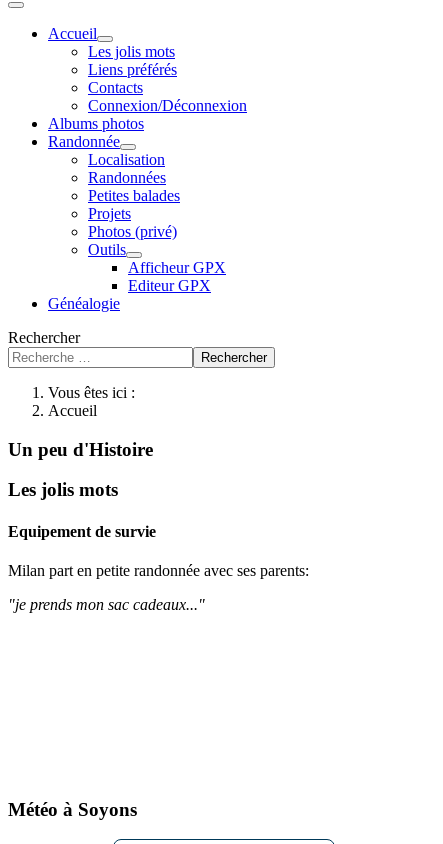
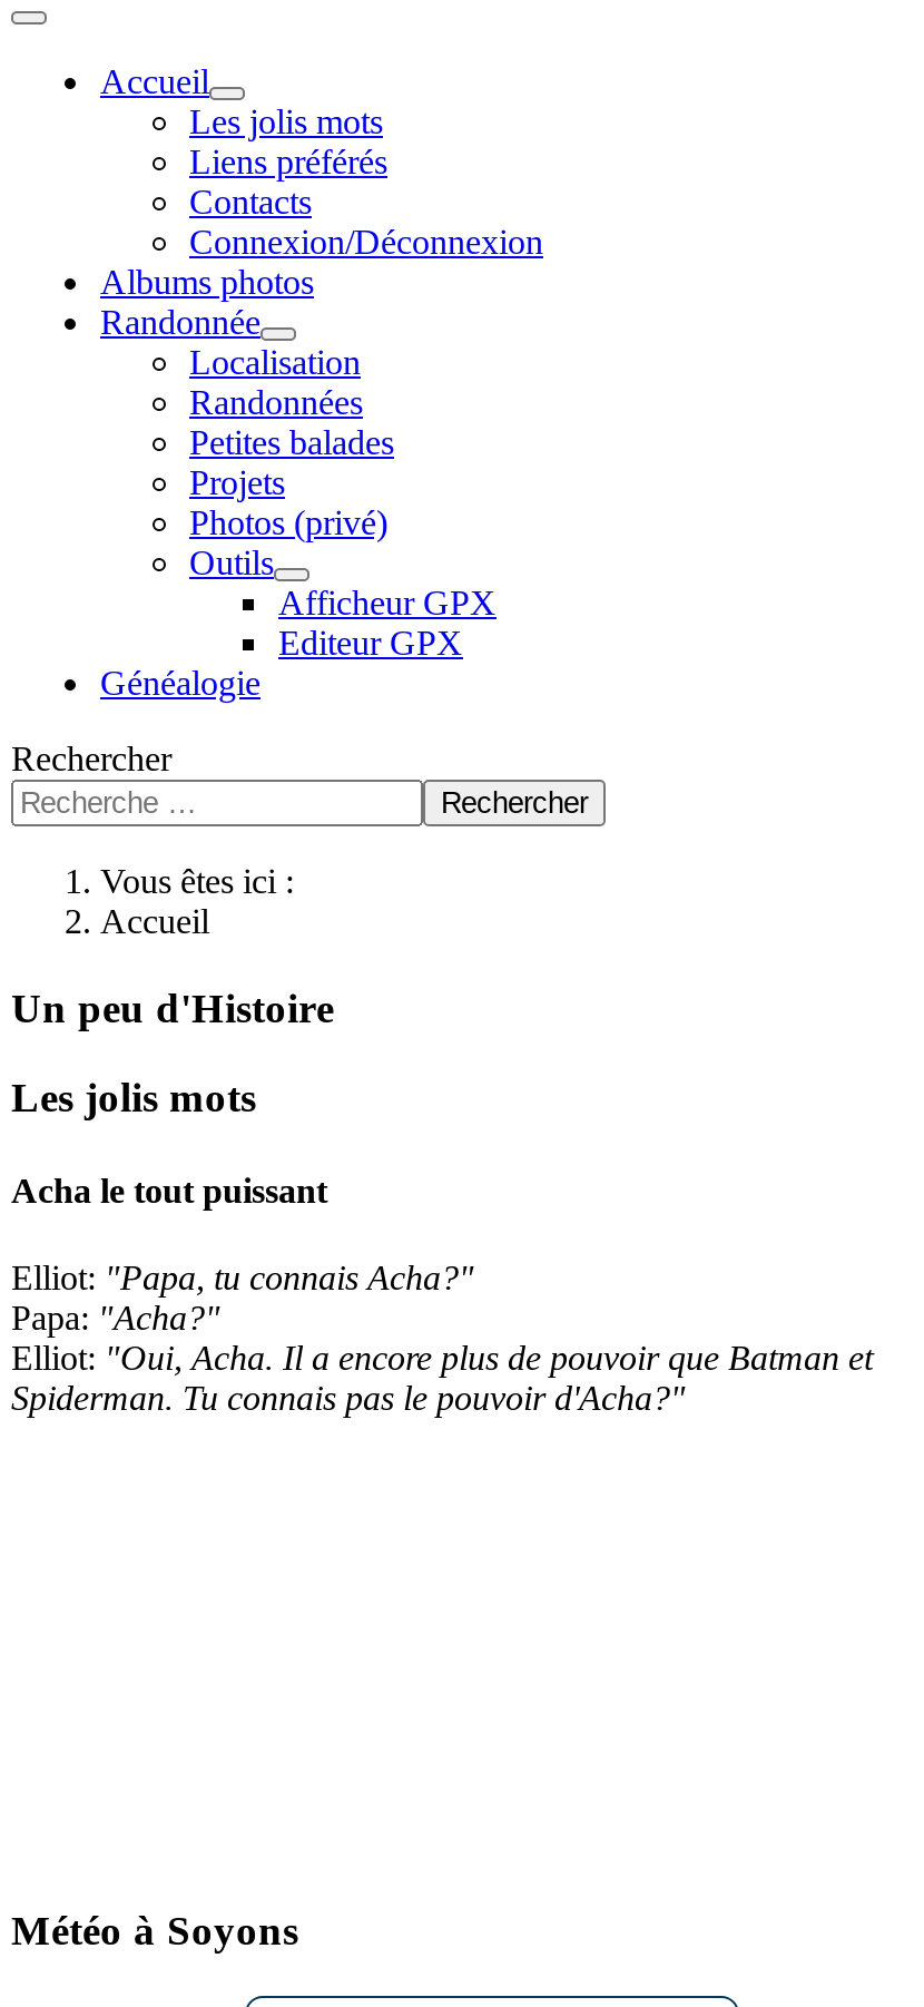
[8,523,309,613] Equipement de survie | Milan part en petite randonnée avec ses parents: | "je prends mon sac cadeaux..." -> [11,1171,873,1417] Acha le tout puissant | Elliot: "Papa, tu connais Acha?" | Papa: "Acha?" | Elliot: "Oui, Acha. Il a encore plus de pouvoir que Batman et | Spiderman. Tu connais pas le pouvoir d'Acha?"

